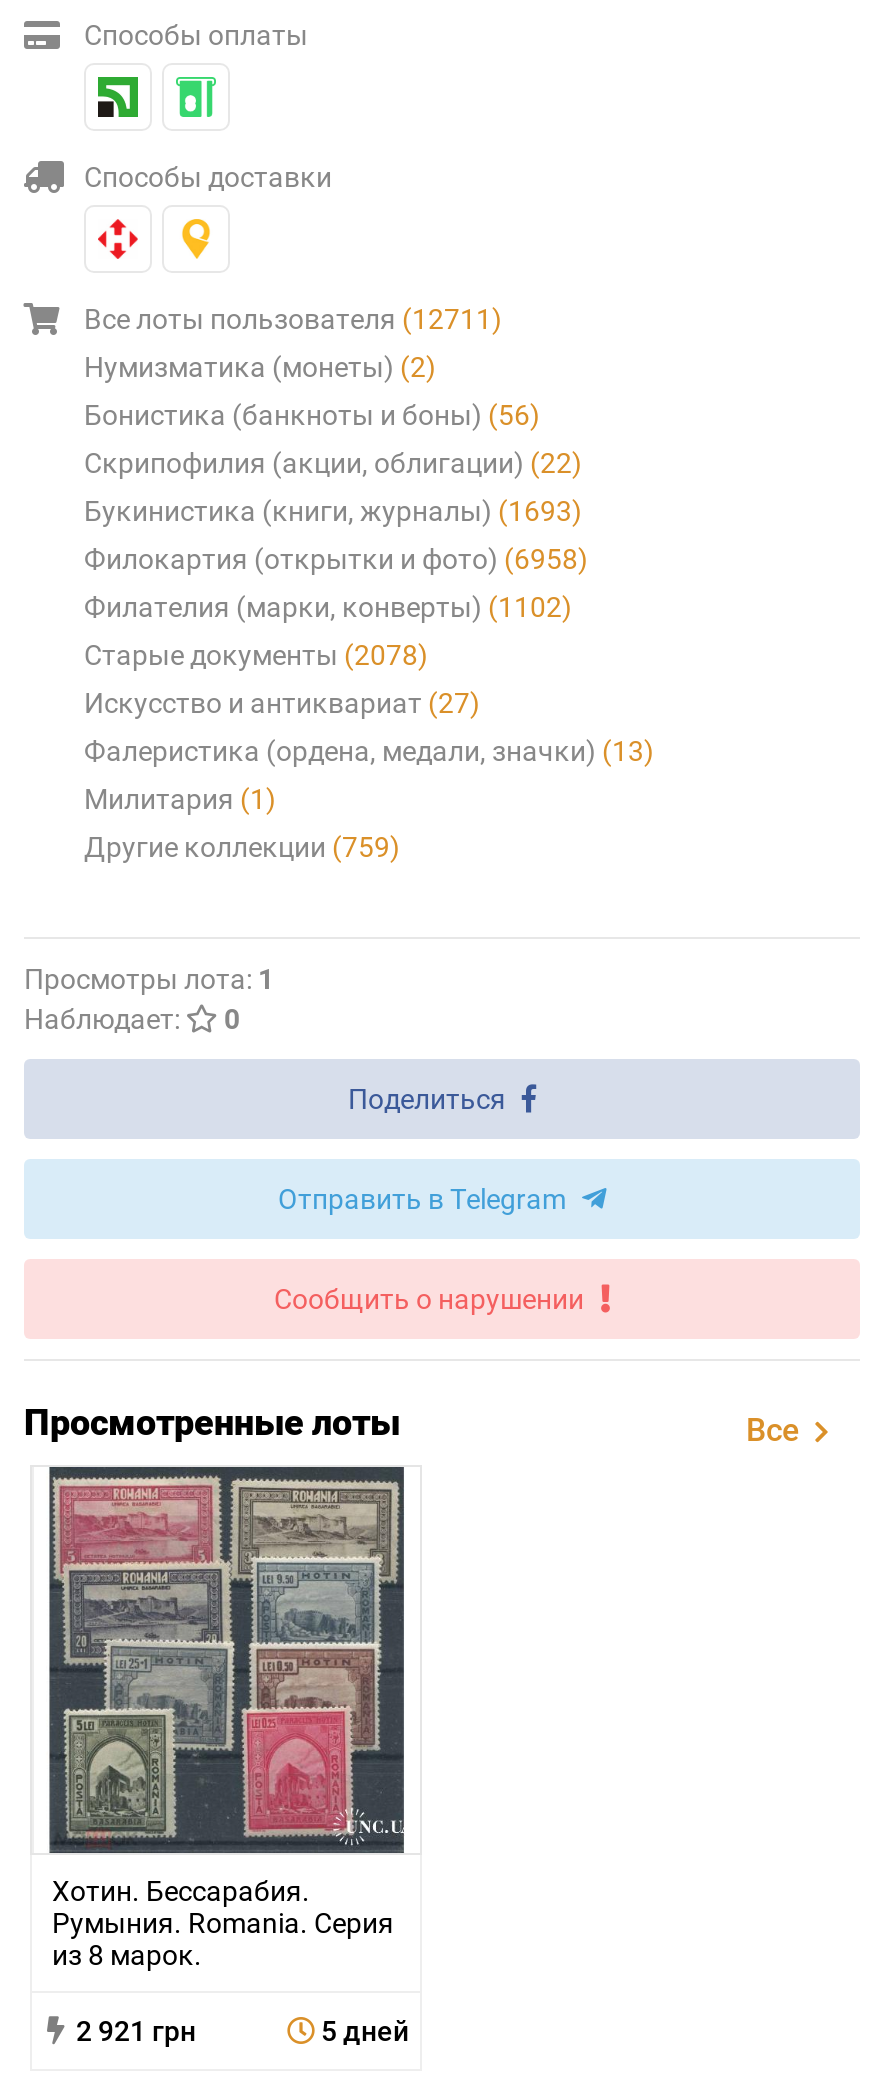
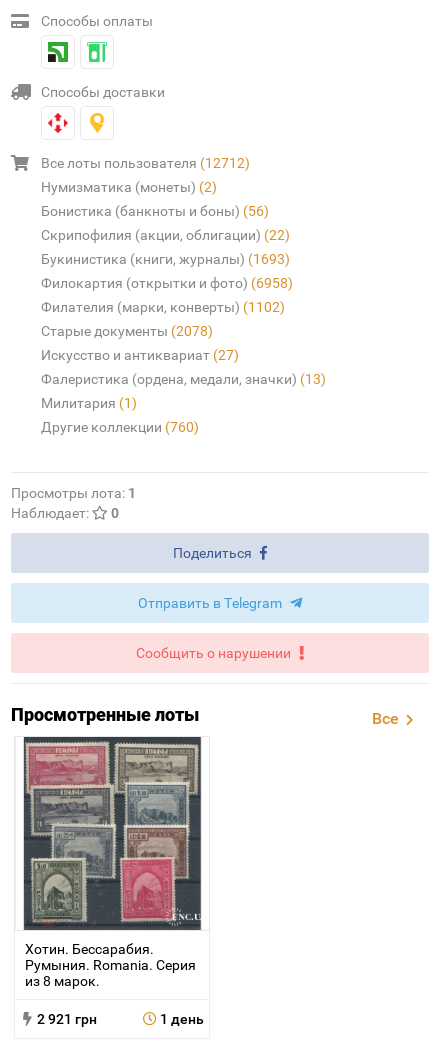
[84,303,502,335] Все лоты пользователя (12711) -> [41,155,250,171] Все лоты пользователя (12712)
[84,831,400,863] Другие коллекции (759) -> [41,419,199,435] Другие коллекции (760)
[315,2016,409,2048] 5 дней -> [156,1011,203,1027] 1 день

